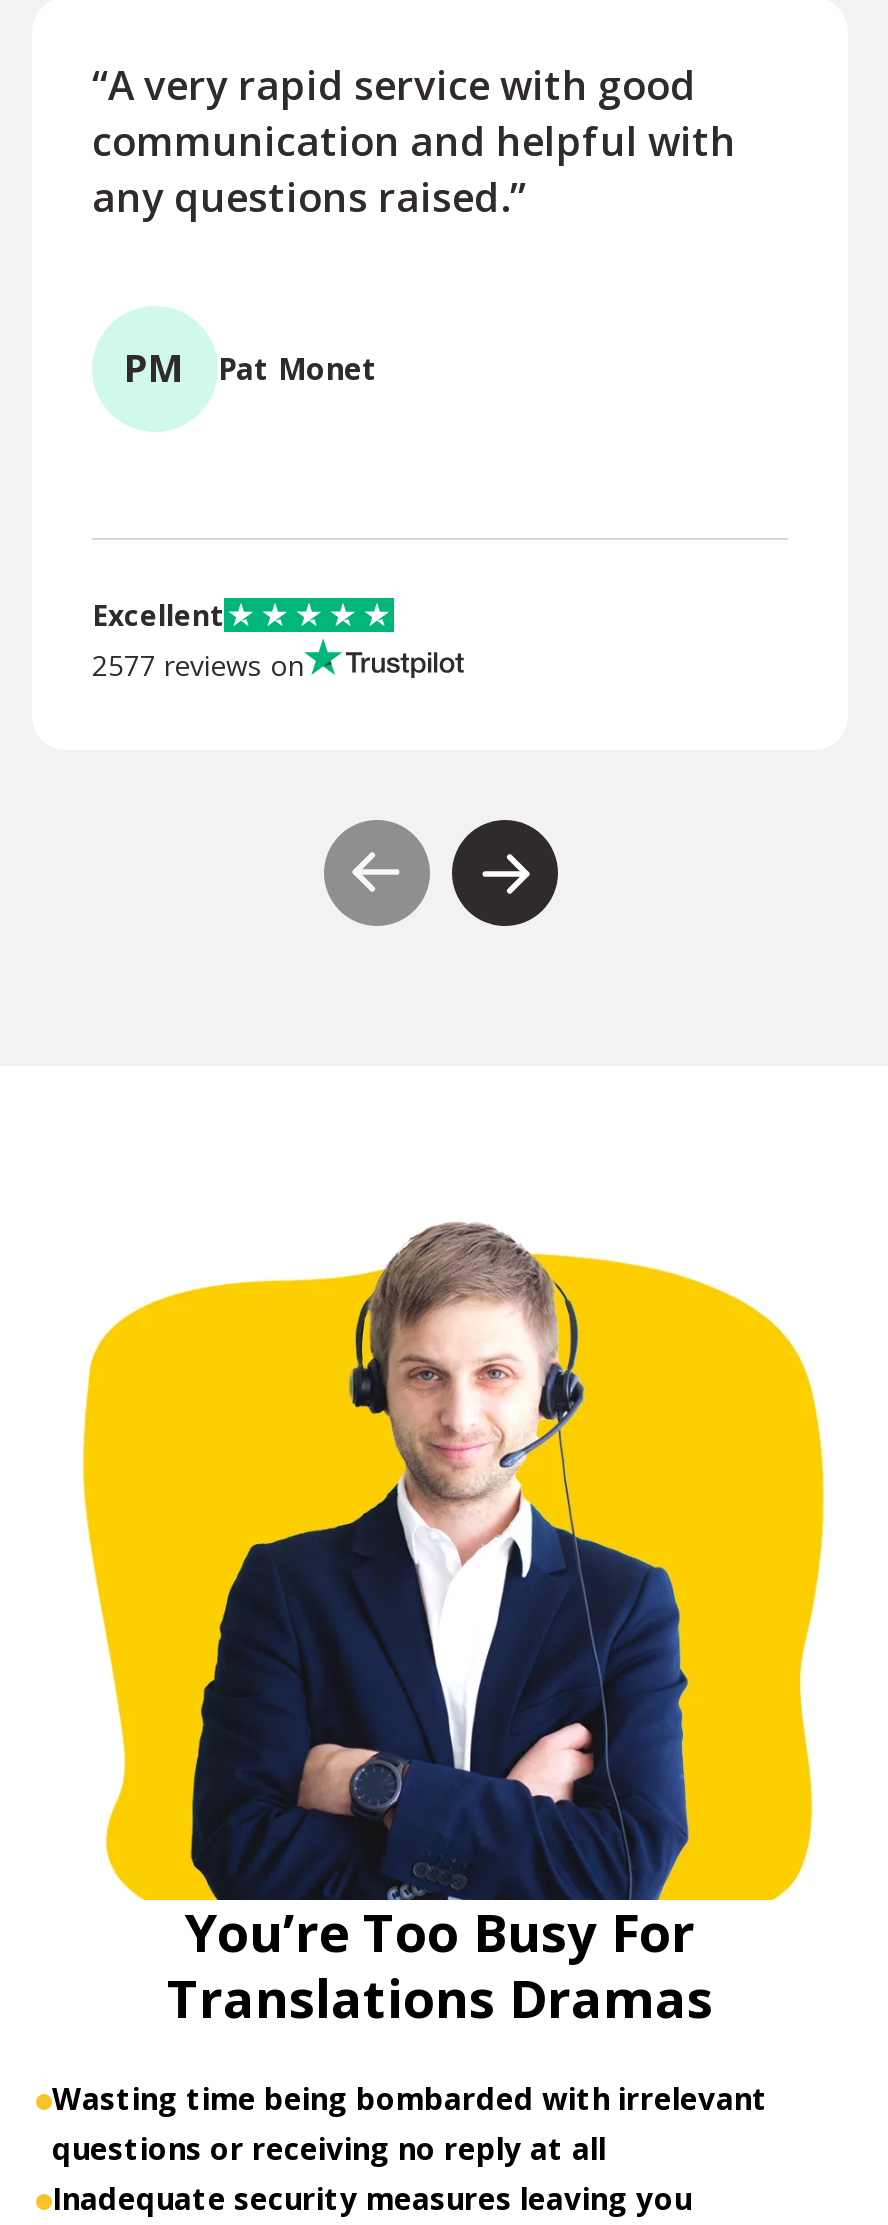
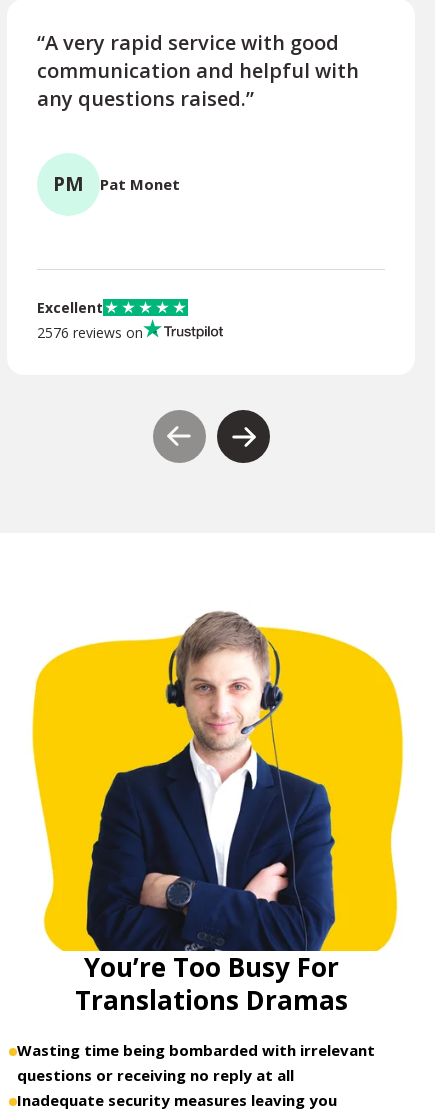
[92,646,304,684] 2577 reviews on -> [37,323,143,342] 2576 reviews on

